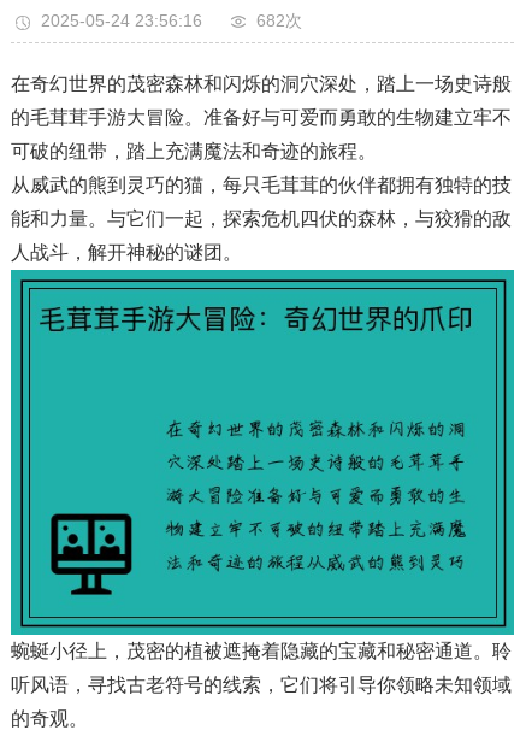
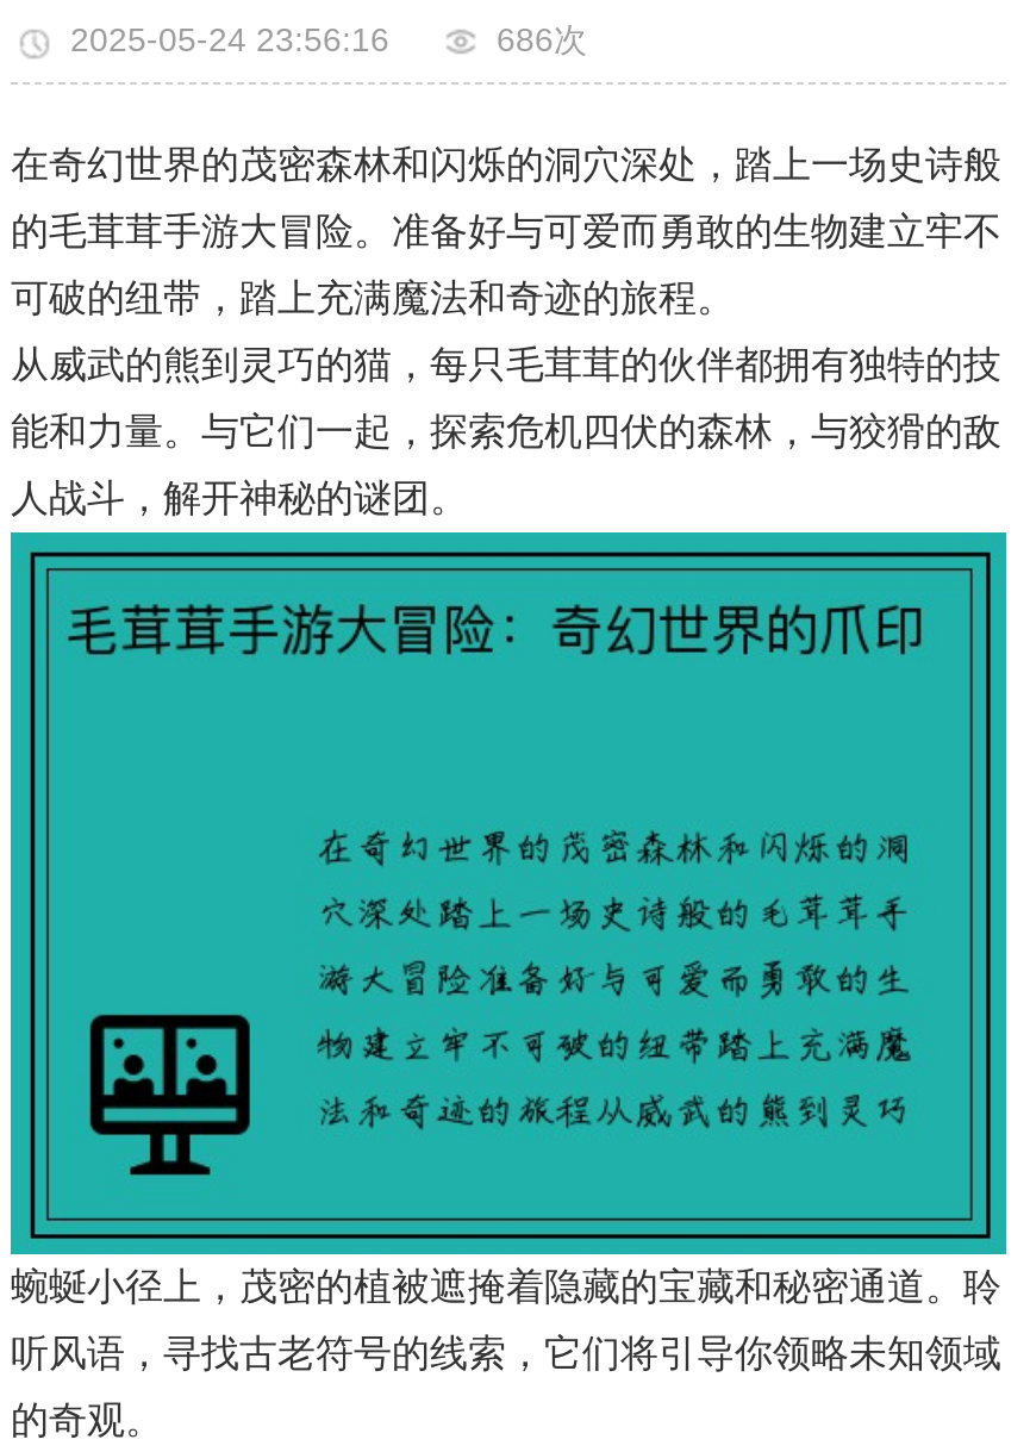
[256,11,302,30] 682次 -> [497,20,587,58] 686次

